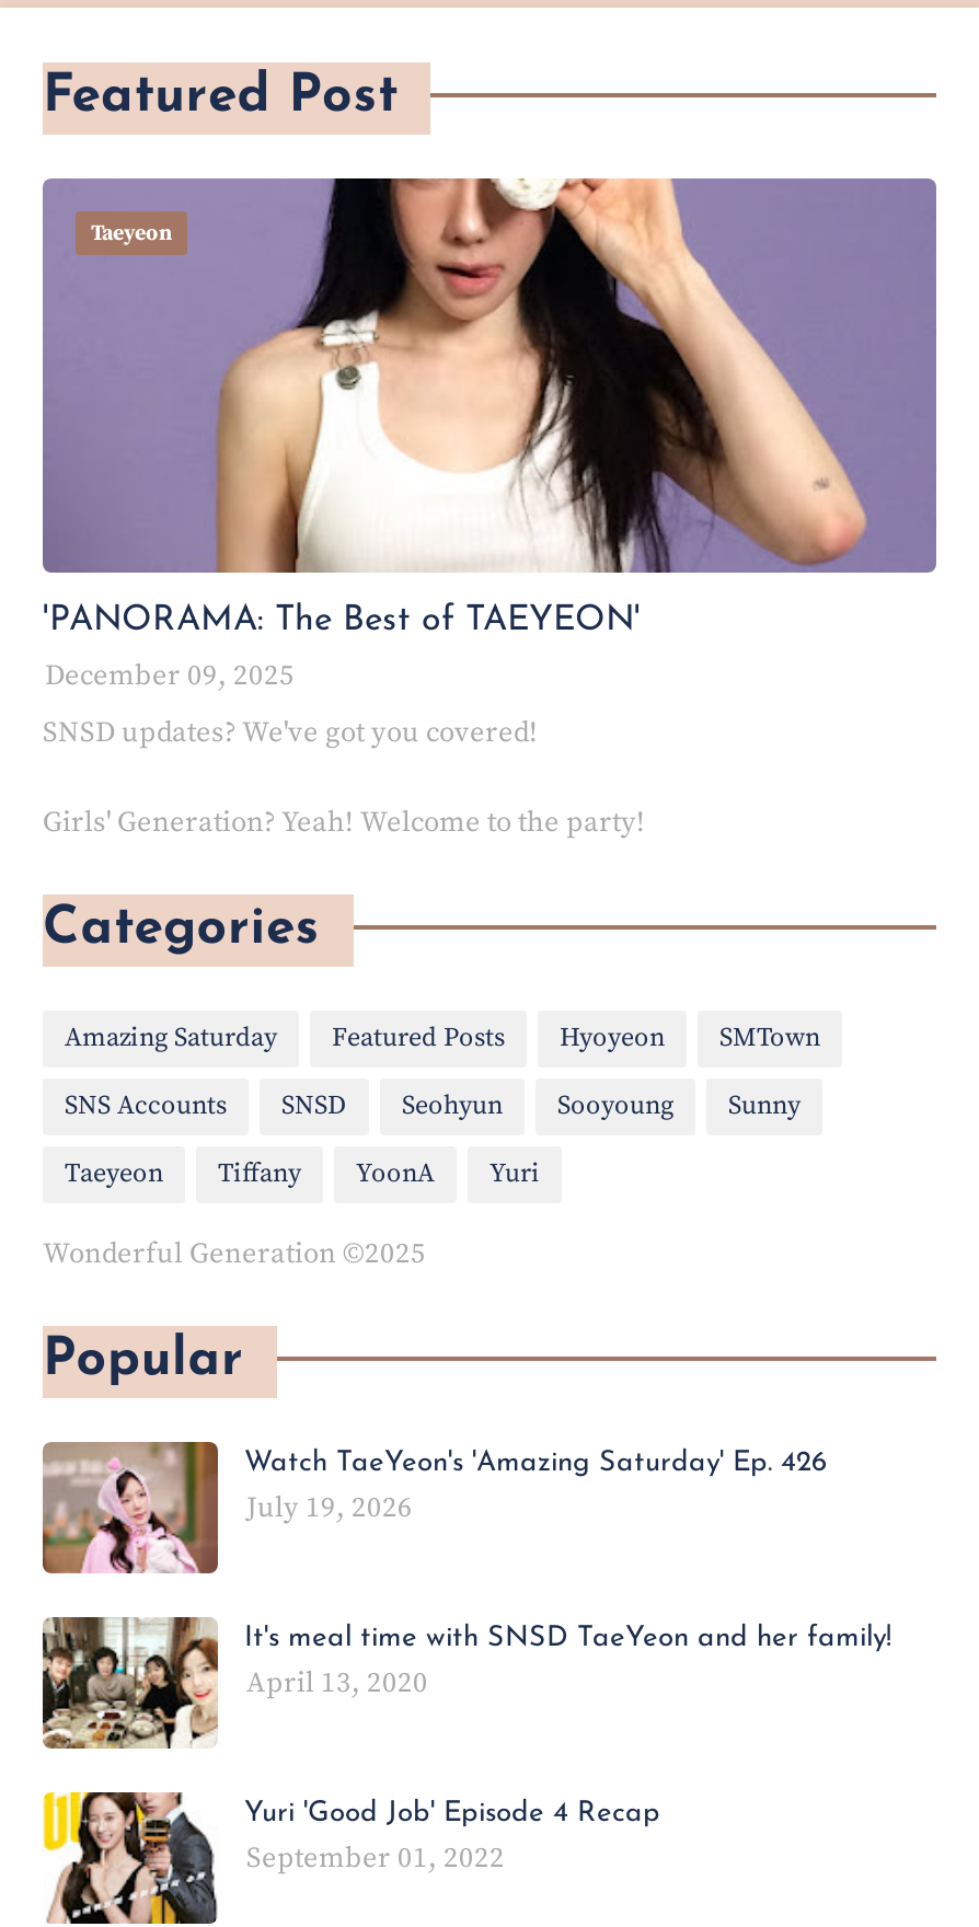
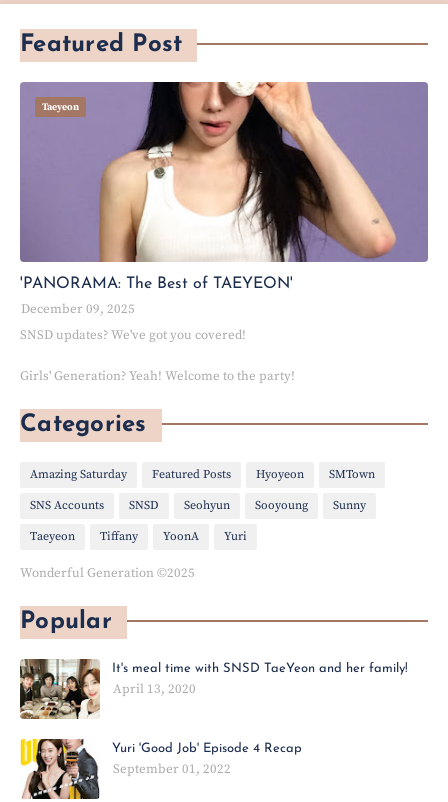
[43,1442,827,1573] [image] | Watch TaeYeon's 'Amazing Saturday' Ep. 426 | July 19, 2026 -> none

